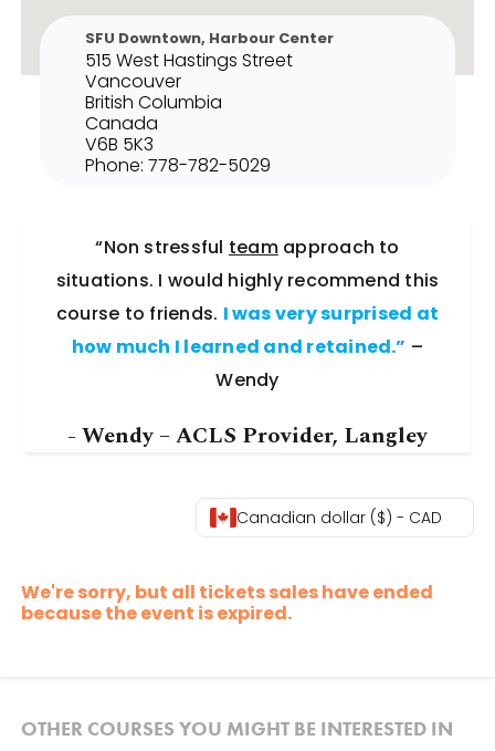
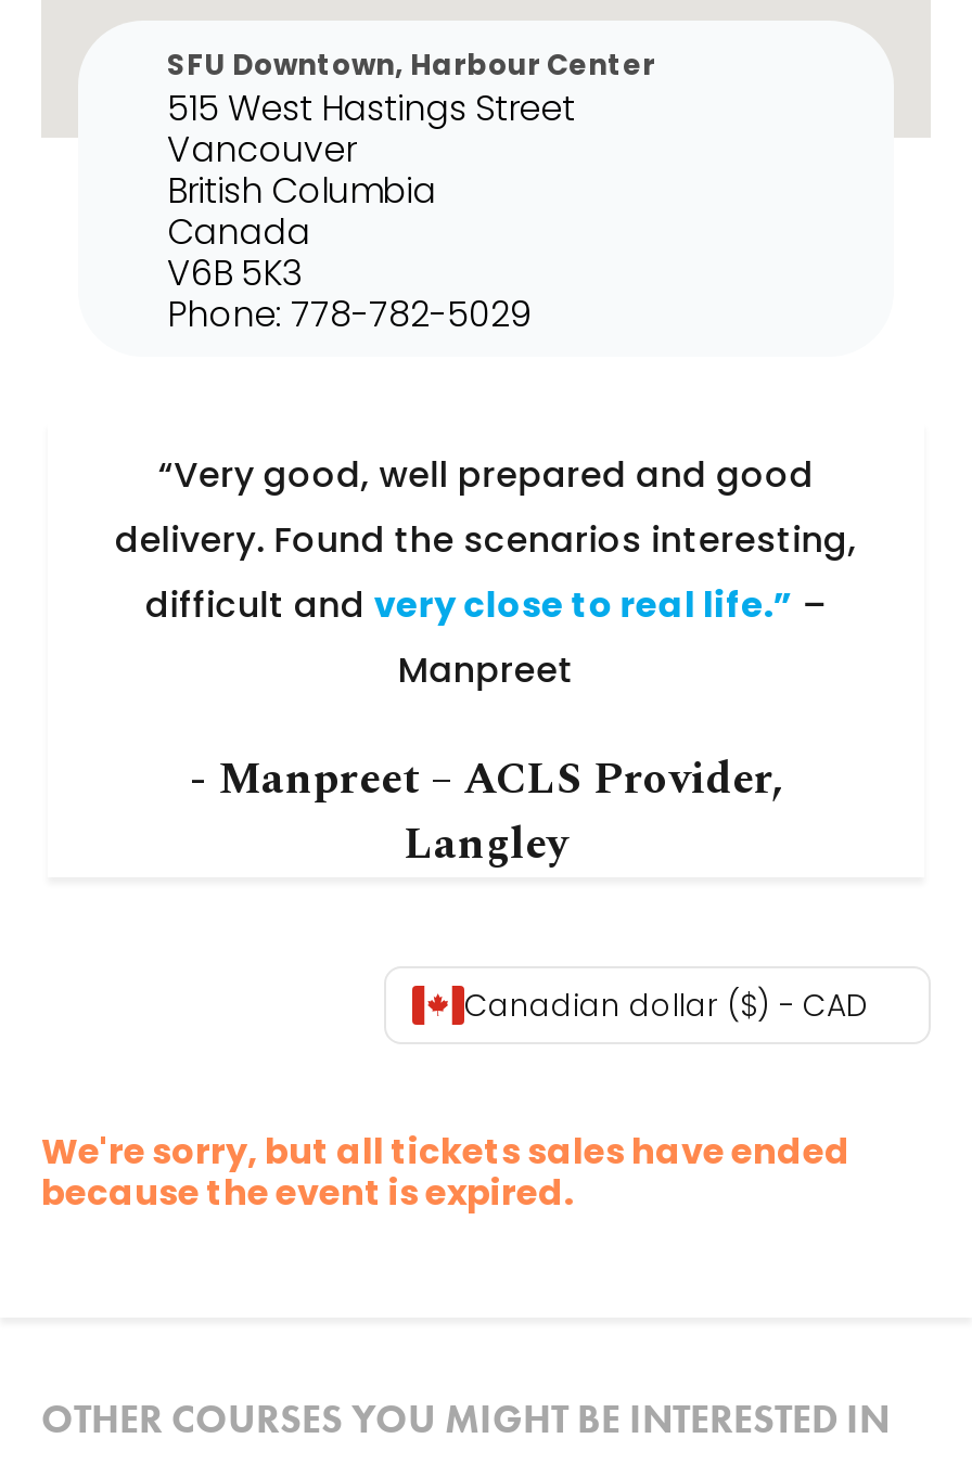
[56,234,439,392] “Non stressful team approach to | situations. I would highly recommend this | course to friends. I was very surprised at | how much I learned and retained.” – | Wendy -> [115,449,857,694] “Very good, well prepared and good | delivery. Found the scenarios interesting, | difficult and very close to real life.” – | Manpreet
[67,419,428,452] - Wendy – ACLS Provider, Langley -> [190,746,782,876] - Manpreet – ACLS Provider, | Langley

